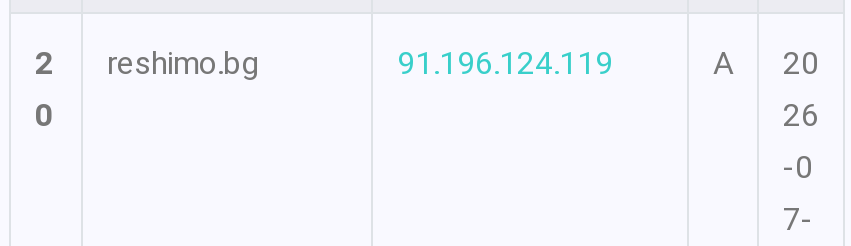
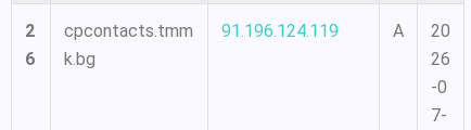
[107,44,259,82] reshimo.bg -> [64,21,193,69] cpcontacts.tmm | k.bg
[35,96,53,134] 0 -> [25,49,35,69] 6

